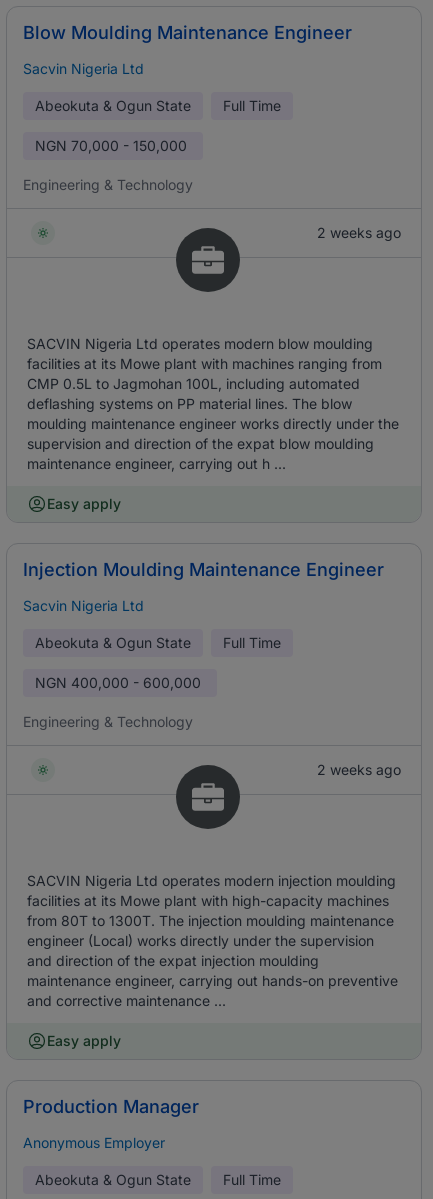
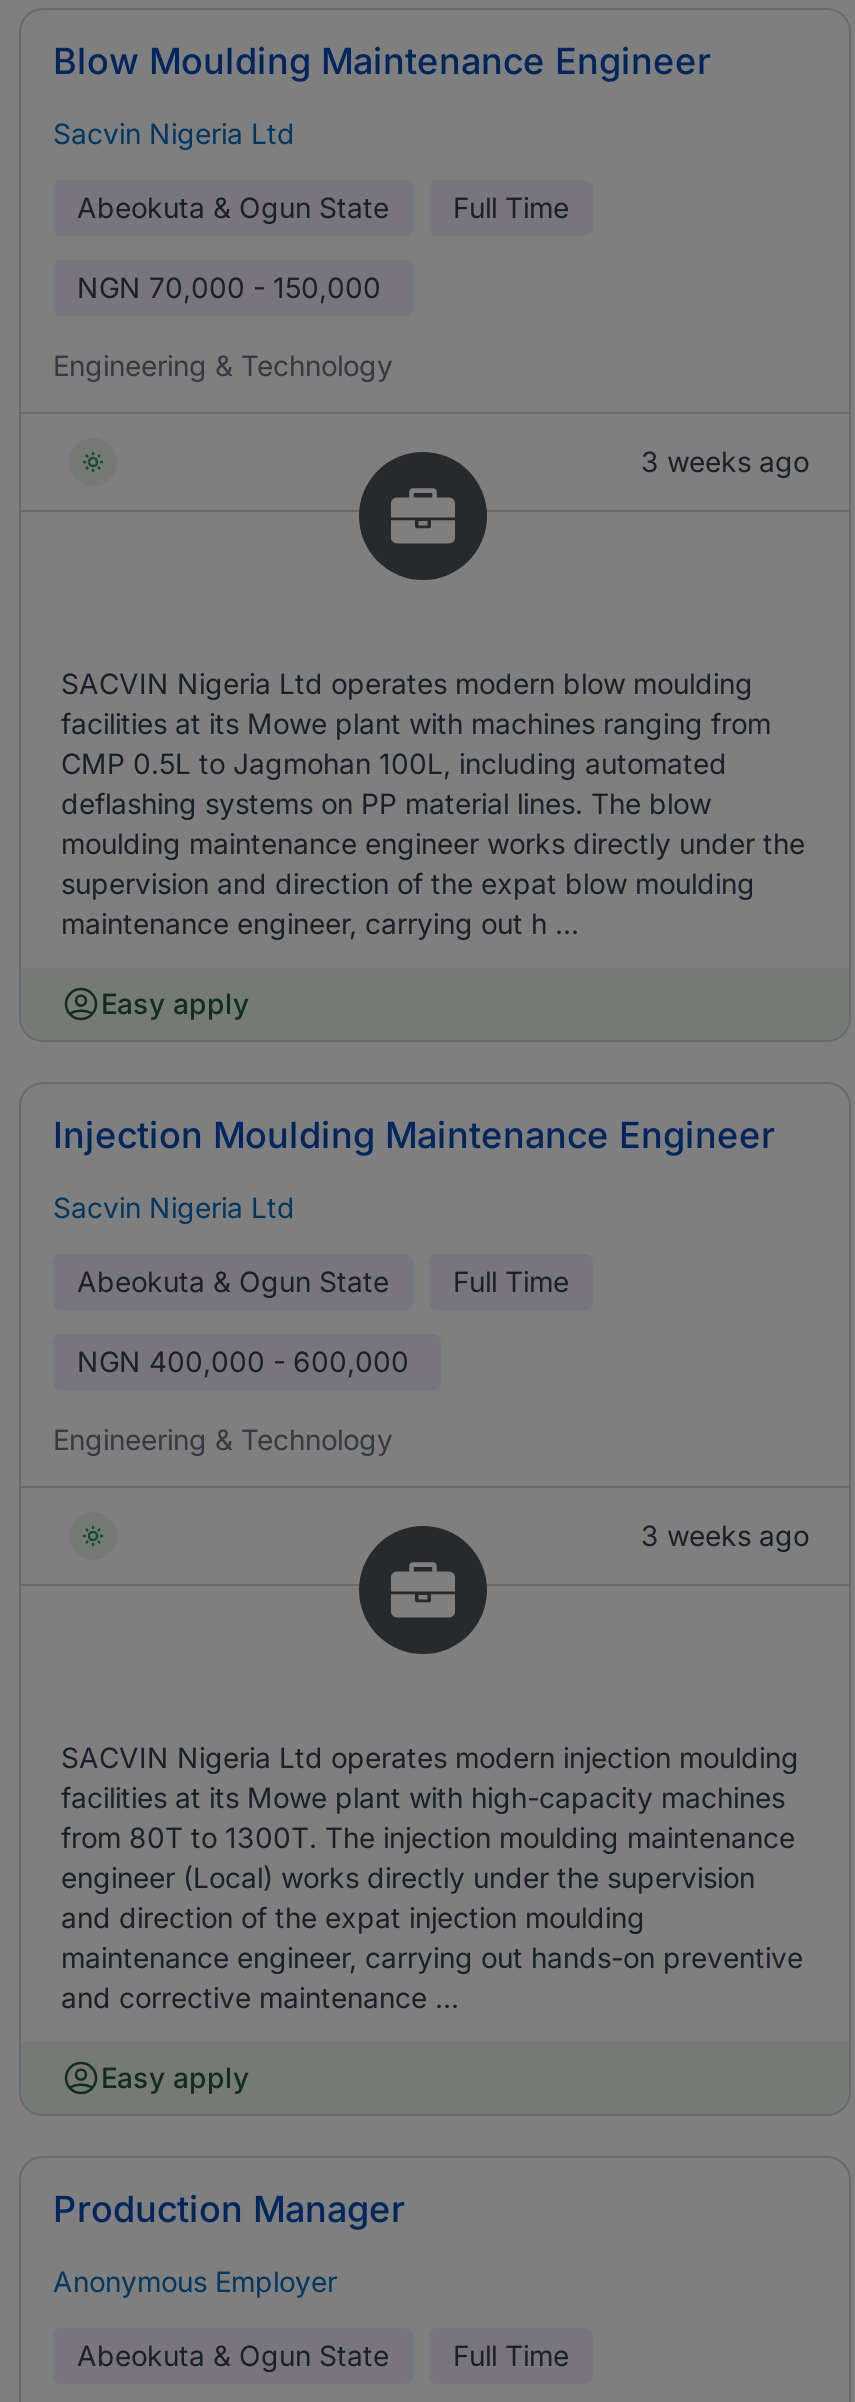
[317,224,401,241] 2 weeks ago -> [641,444,809,478] 3 weeks ago
[317,761,401,778] 2 weeks ago -> [641,1518,809,1552] 3 weeks ago

